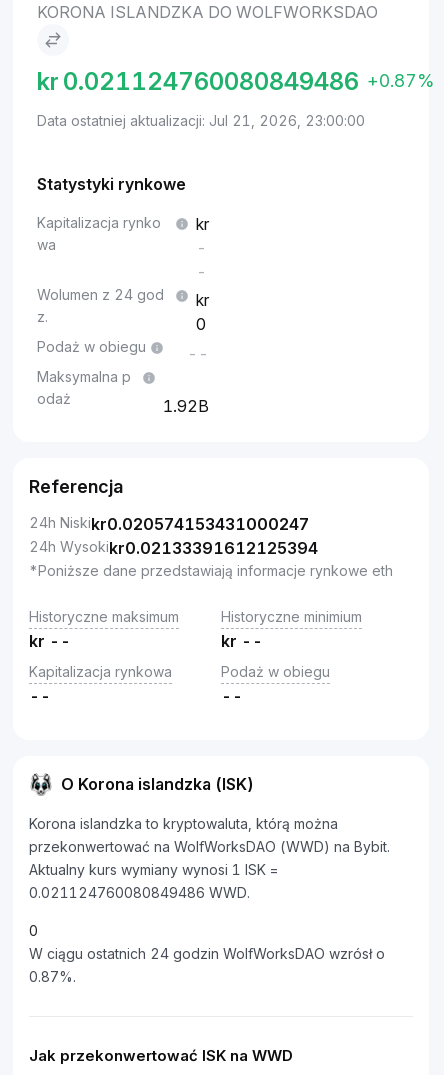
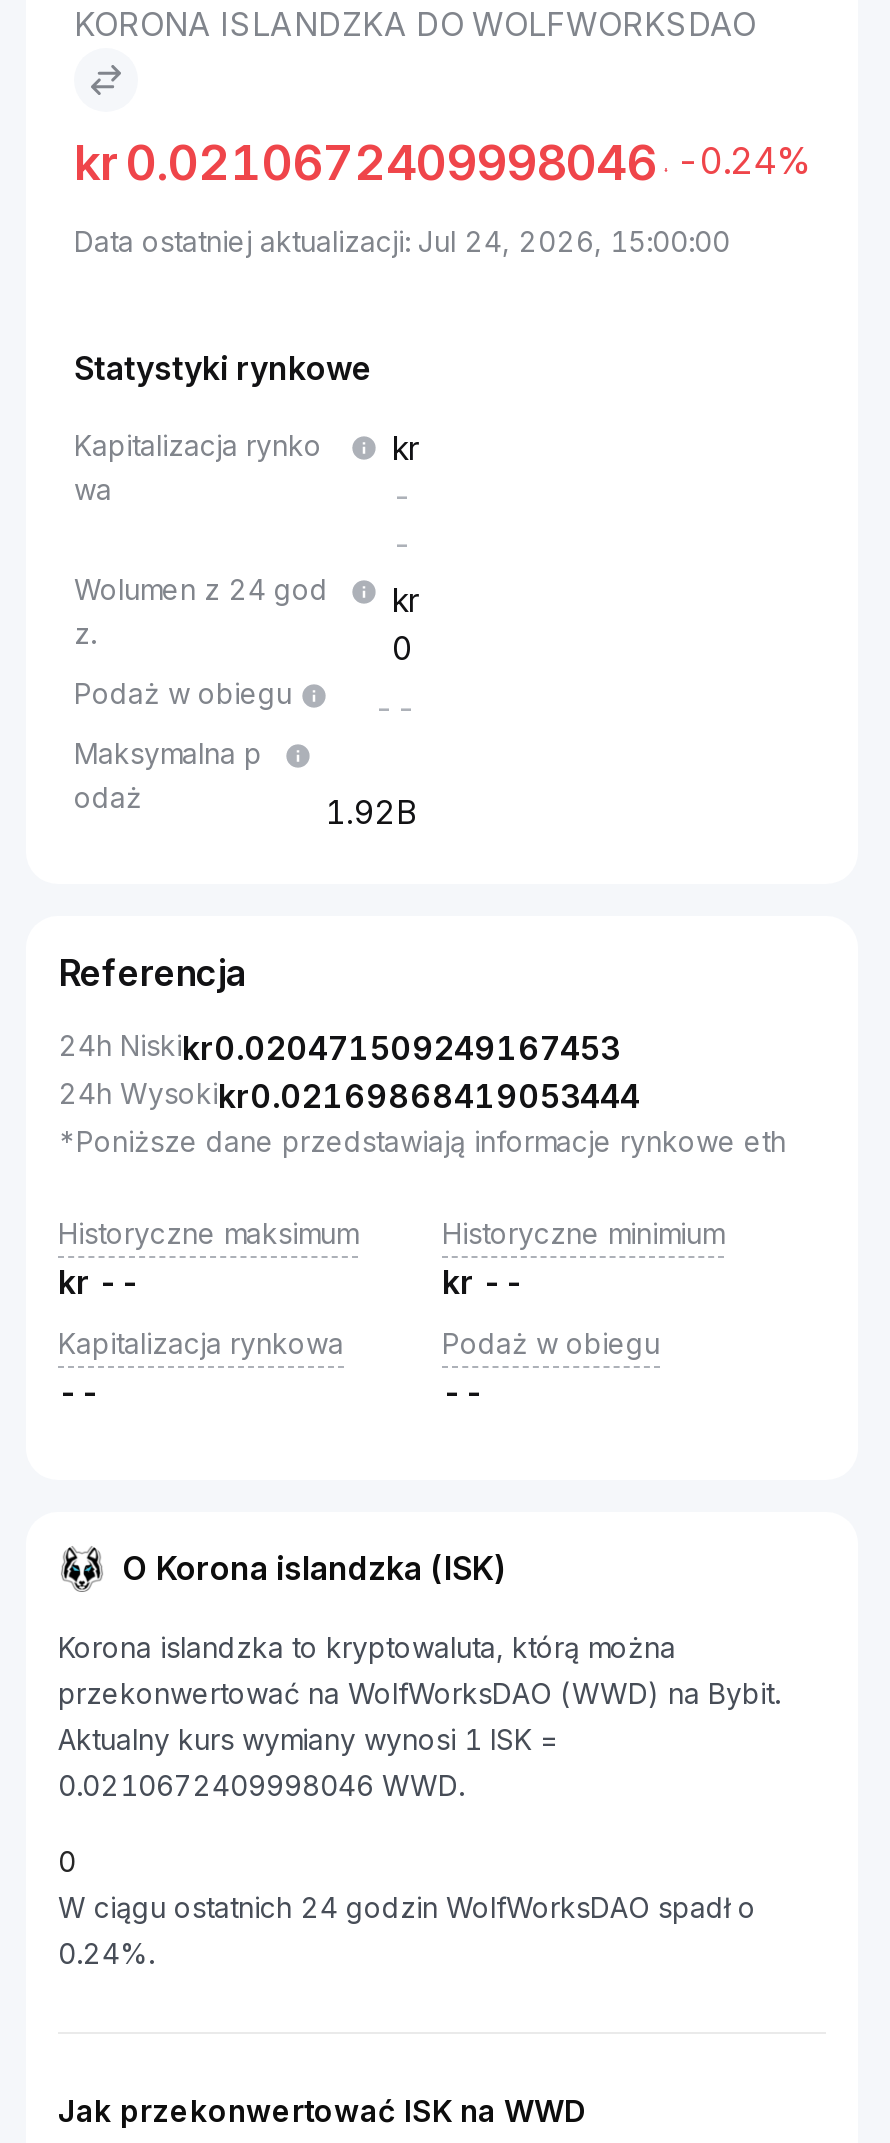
[37,67,434,96] kr 0.021124760080849486 +0.87% -> [74,134,810,192] kr 0.0210672409998046 -0.24%
[37,112,365,129] Data ostatniej aktualizacji: Jul 21, 2026, 23:00:00 -> [74,224,730,258] Data ostatniej aktualizacji: Jul 24, 2026, 15:00:00
[29,514,309,534] 24h Niskikr0.020574153431000247 -> [58,1028,620,1068] 24h Niskikr0.020471509249167453
[29,538,318,558] 24h Wysokikr0.02133391612125394 -> [58,1076,640,1116] 24h Wysokikr0.02169868419053444
[29,884,250,901] 0.021124760080849486 WWD. -> [58,1768,464,1802] 0.0210672409998046 WWD.
[29,945,385,962] W ciągu ostatnich 24 godzin WolfWorksDAO wzrósł o -> [58,1890,756,1924] W ciągu ostatnich 24 godzin WolfWorksDAO spadł o
[29,968,76,985] 0.87%. -> [58,1936,154,1970] 0.24%.

